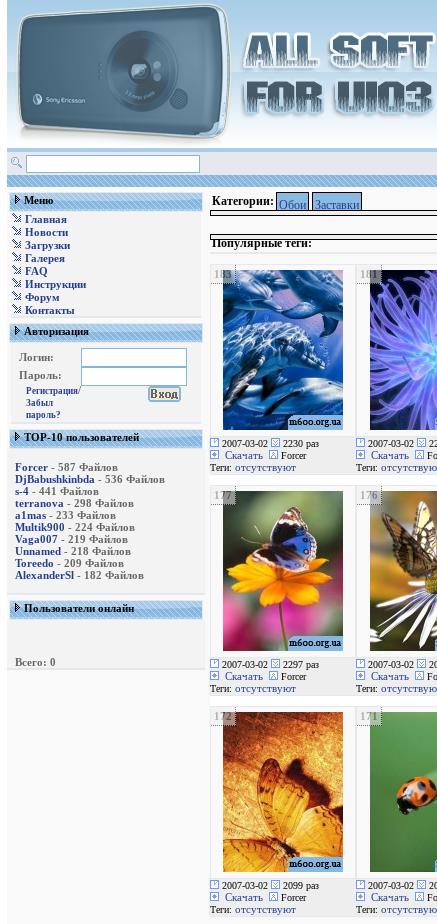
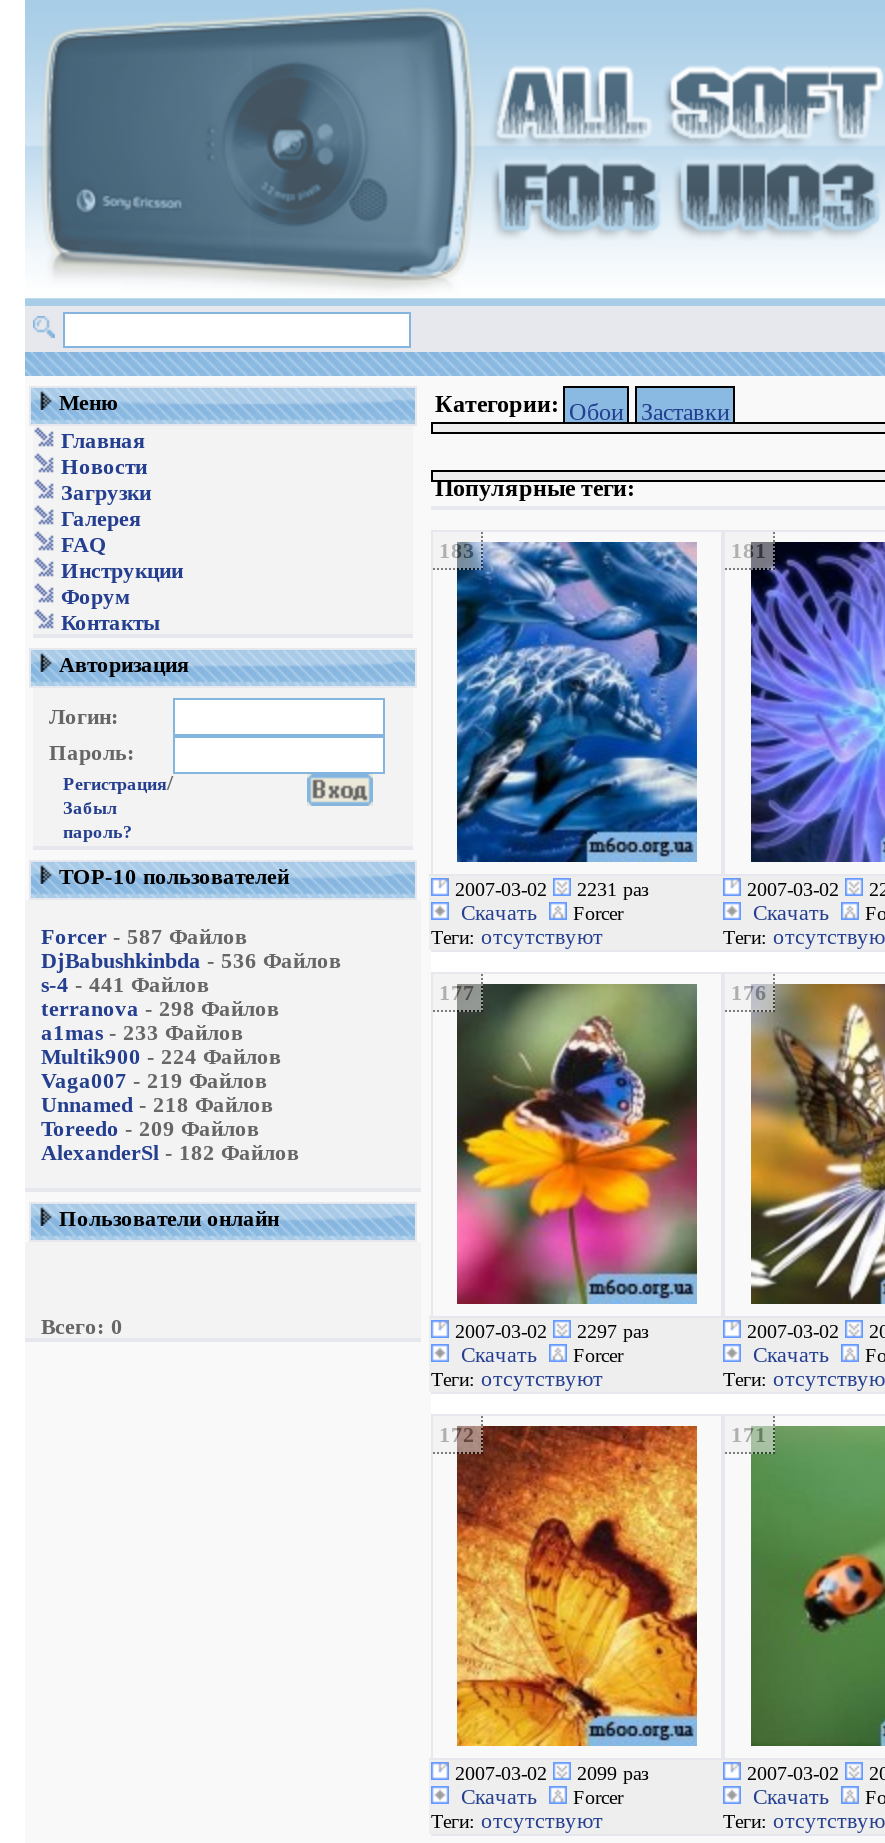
[219,438,319,449] 2007-03-02 2230 раз -> [449,878,649,900] 2007-03-02 2231 раз

